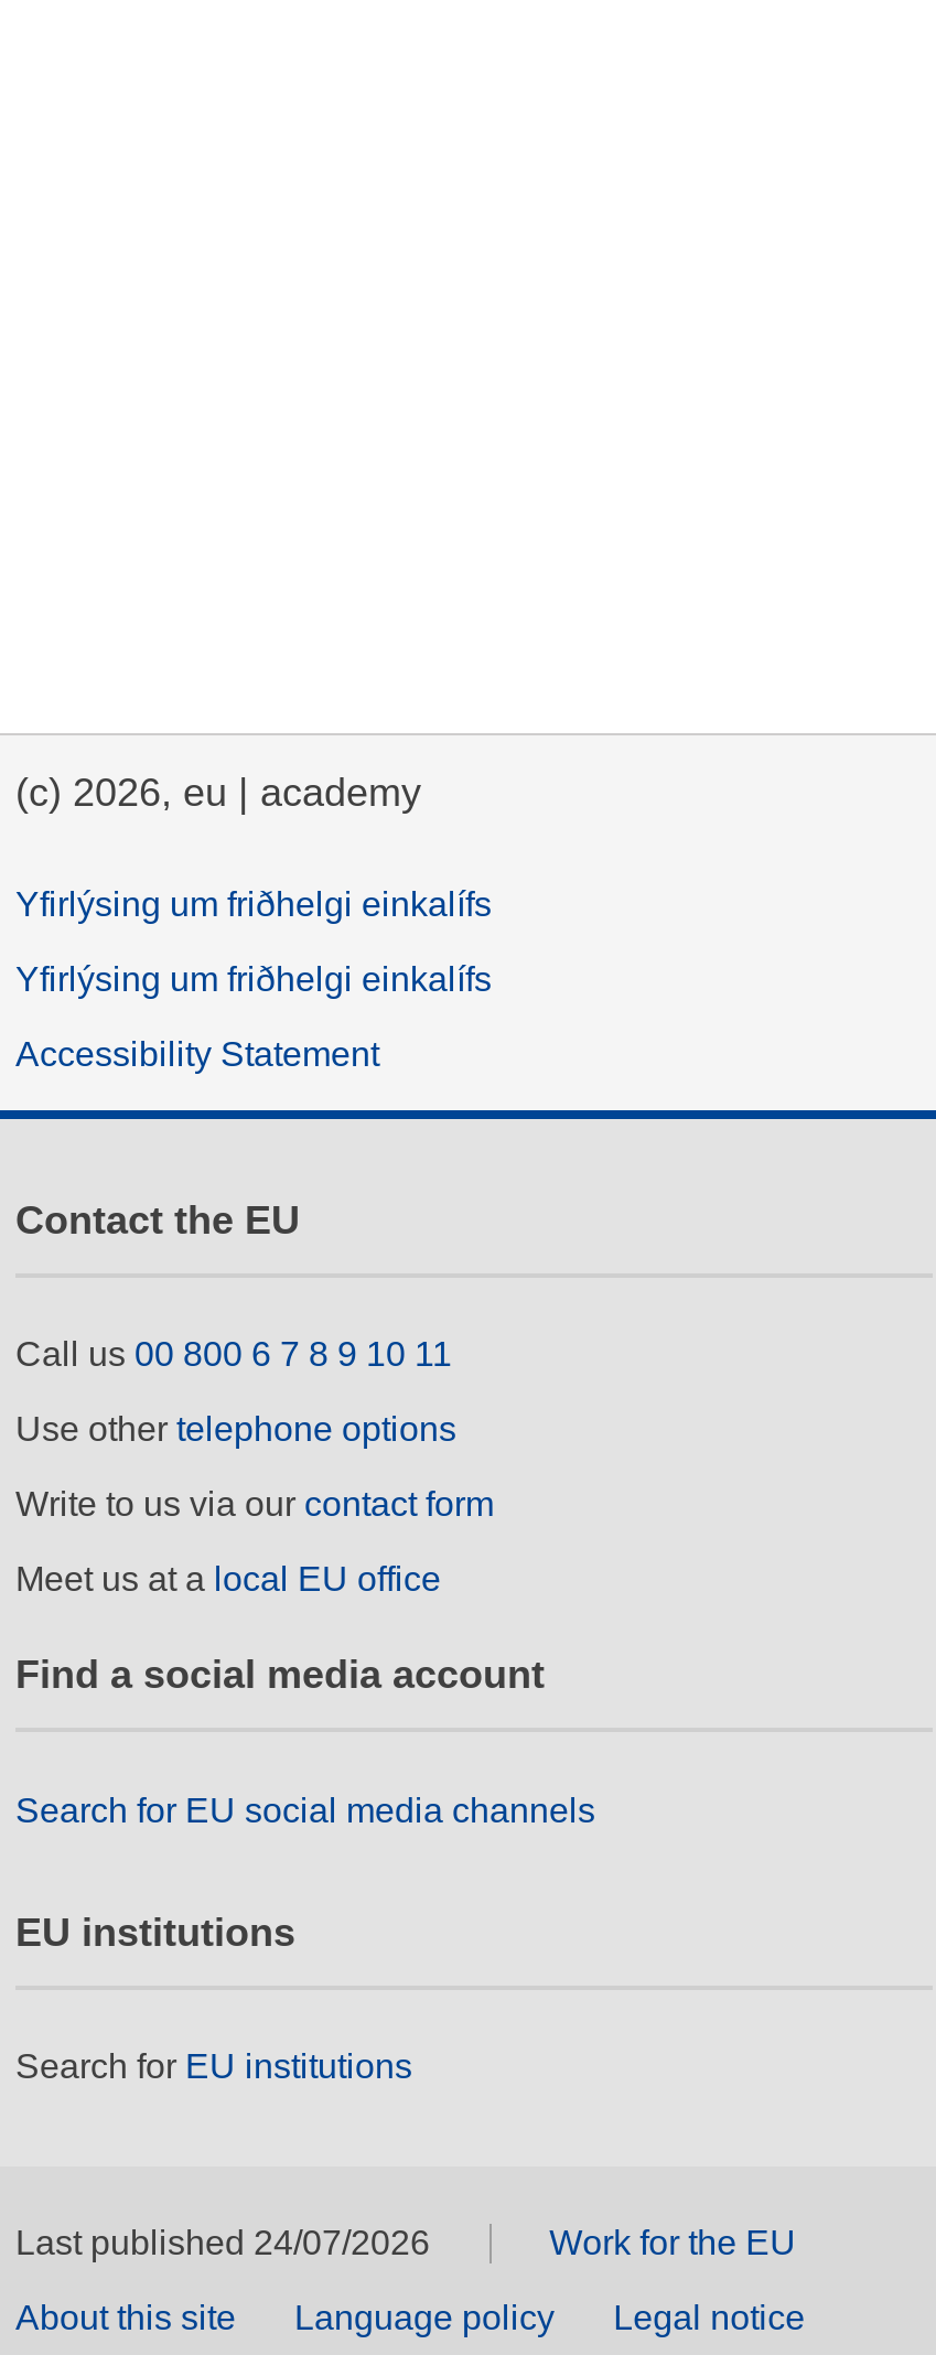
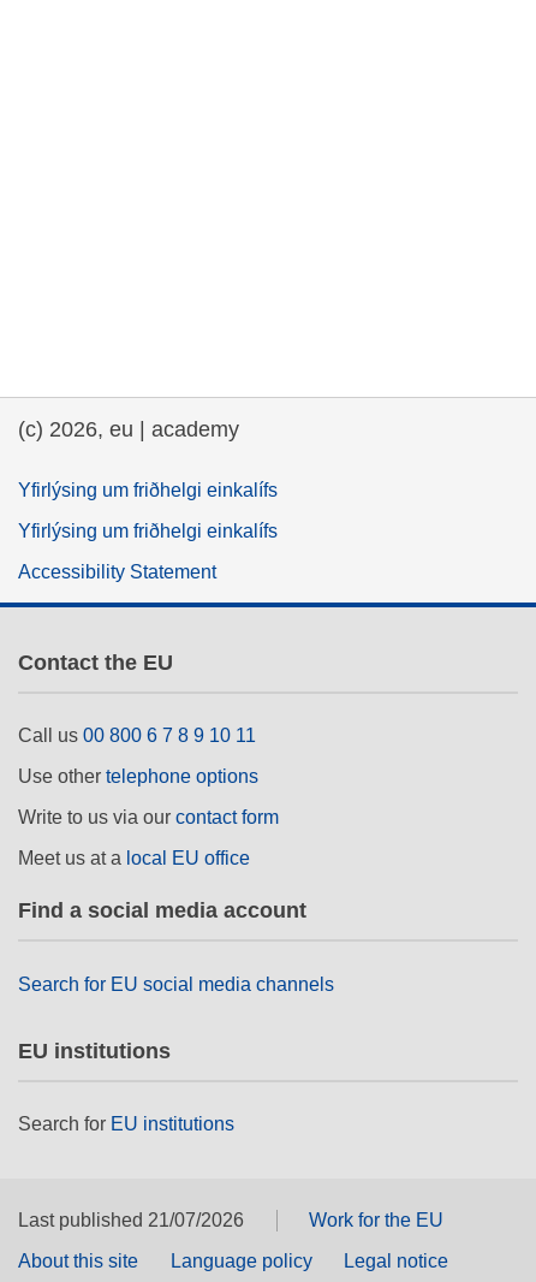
[15,2225,430,2262] Last published 24/07/2026 -> [18,1210,244,1231] Last published 21/07/2026

